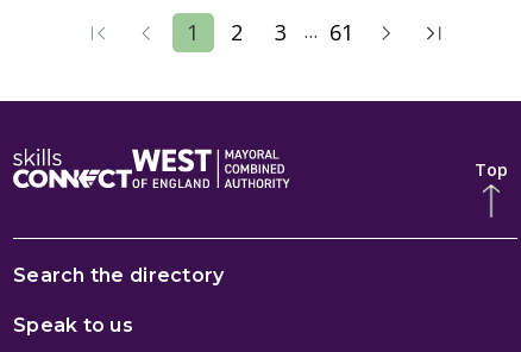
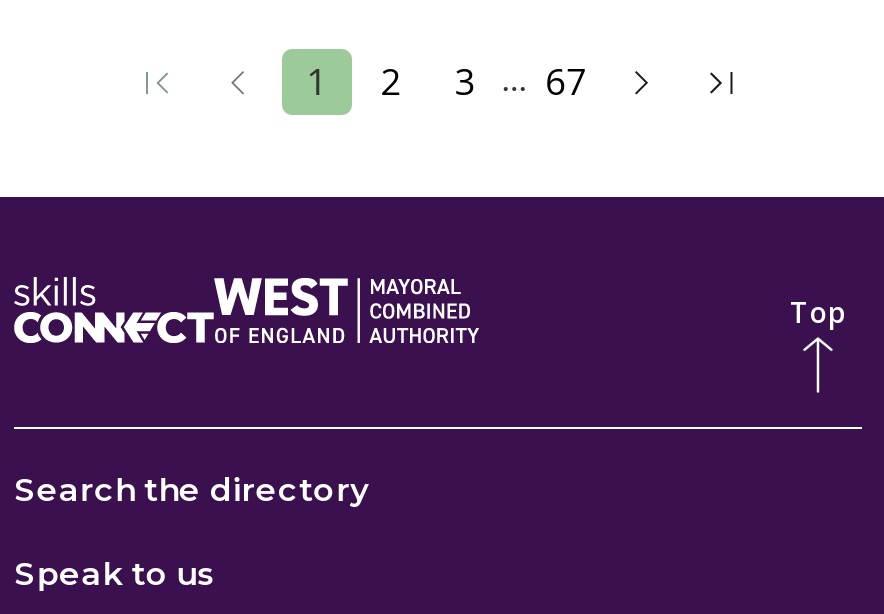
[187,17,354,47] 1 2 3 ... 61 -> [306,55,586,105] 1 2 3 ... 67

